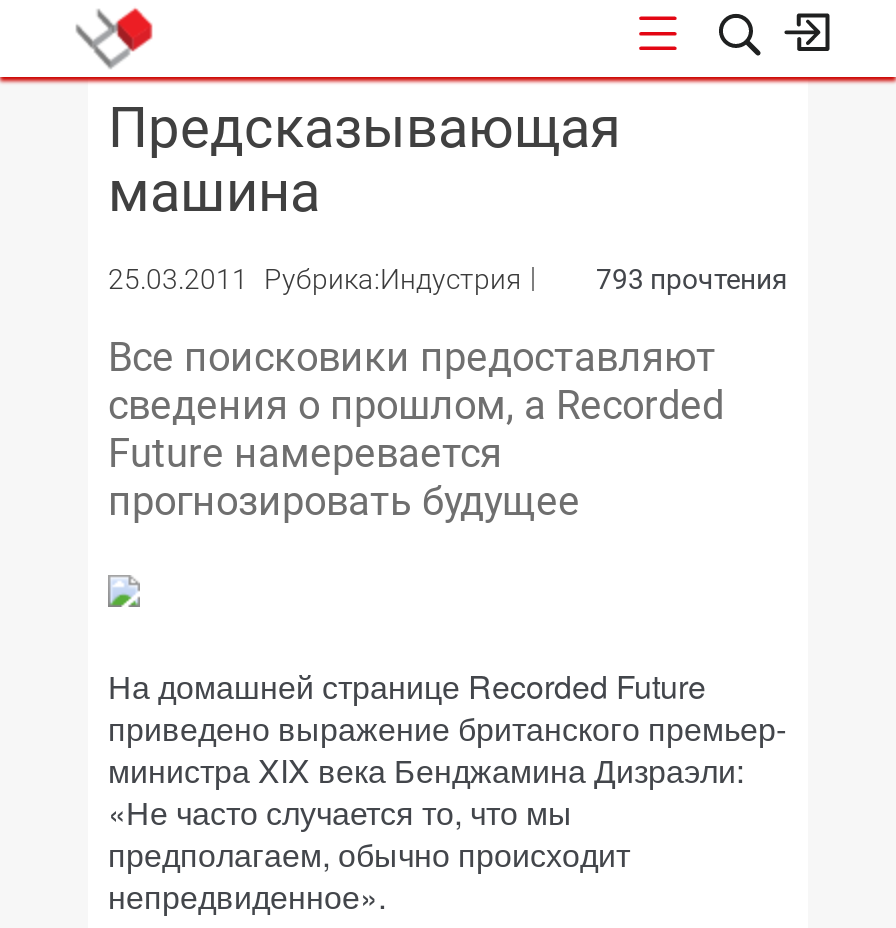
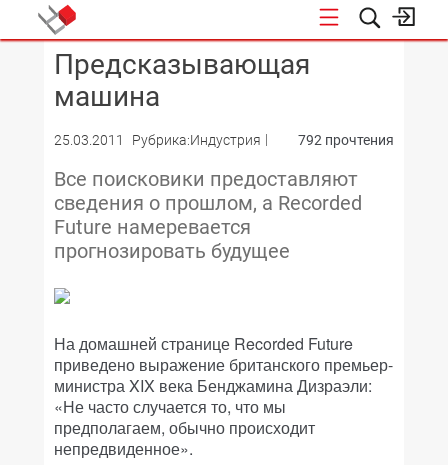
[596,263,788,295] 793 прочтения -> [298,132,394,148] 792 прочтения

